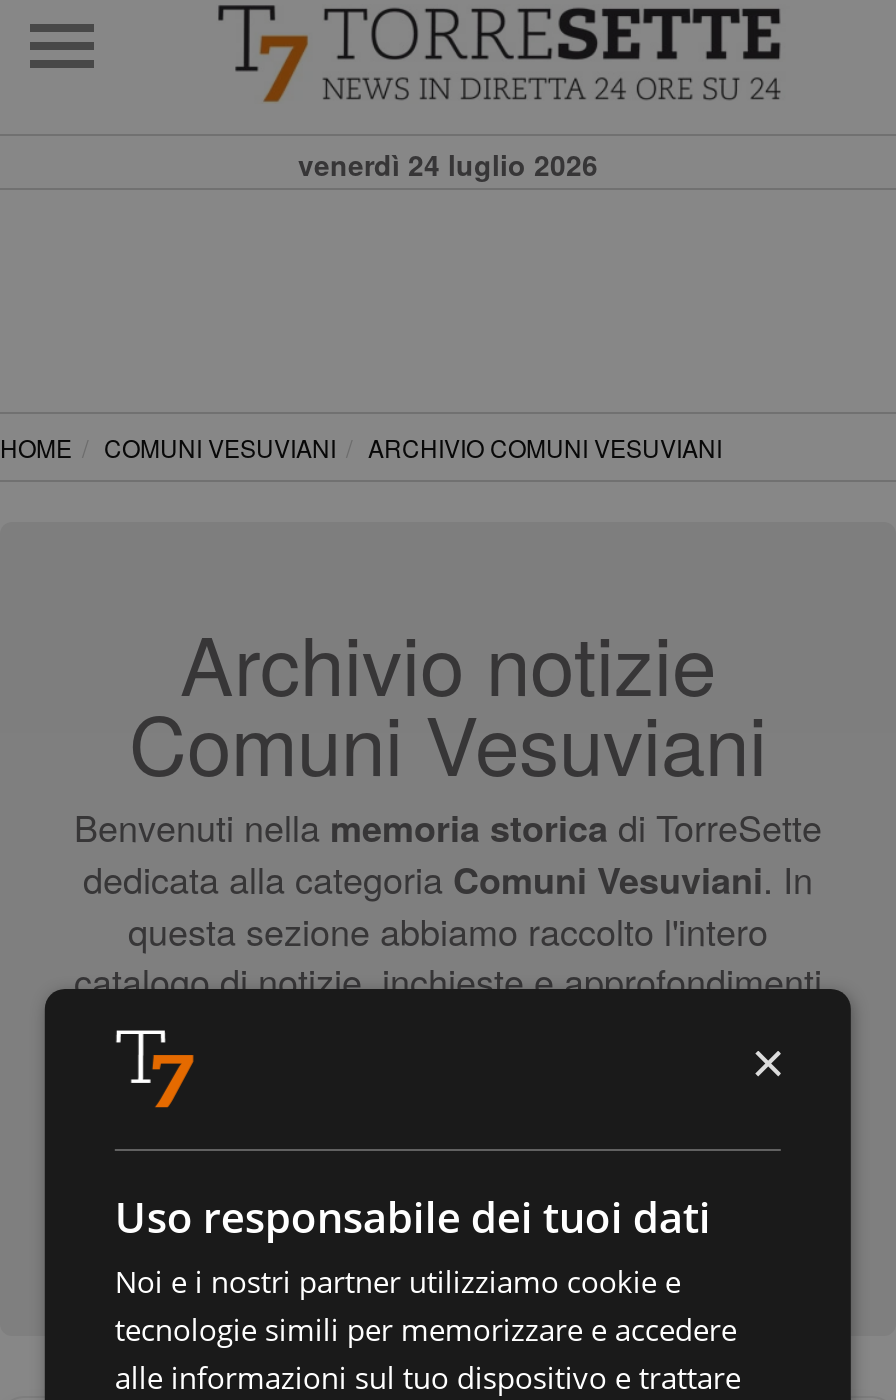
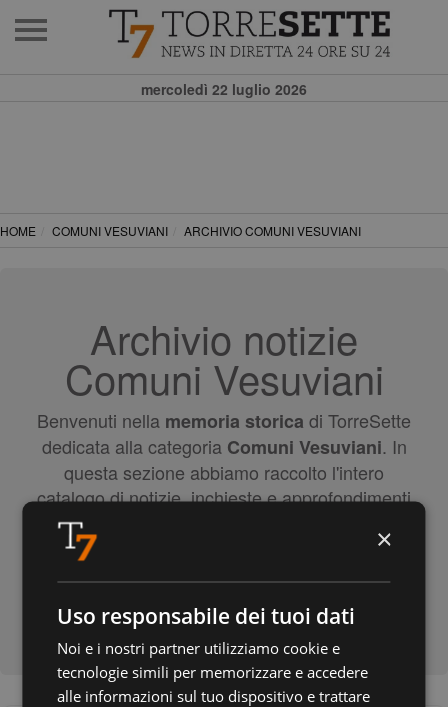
[298,144,598,184] venerdì 24 luglio 2026 -> [141,79,307,99] mercoledì 22 luglio 2026

